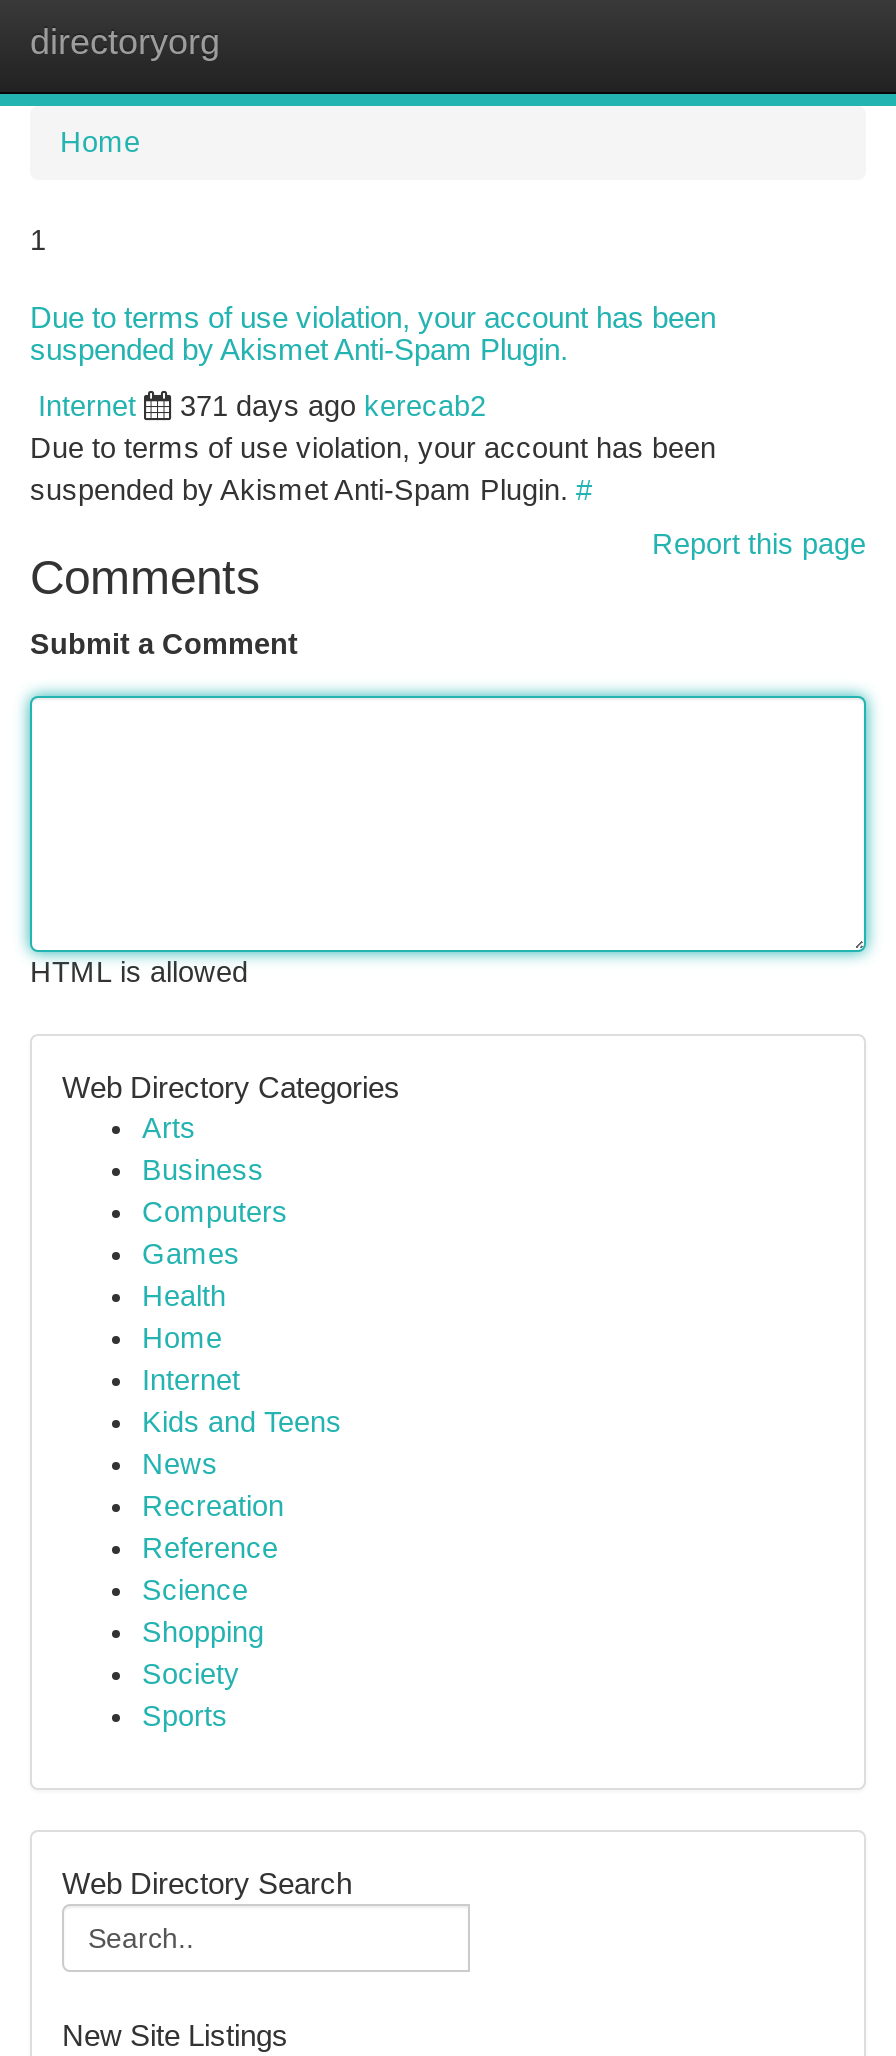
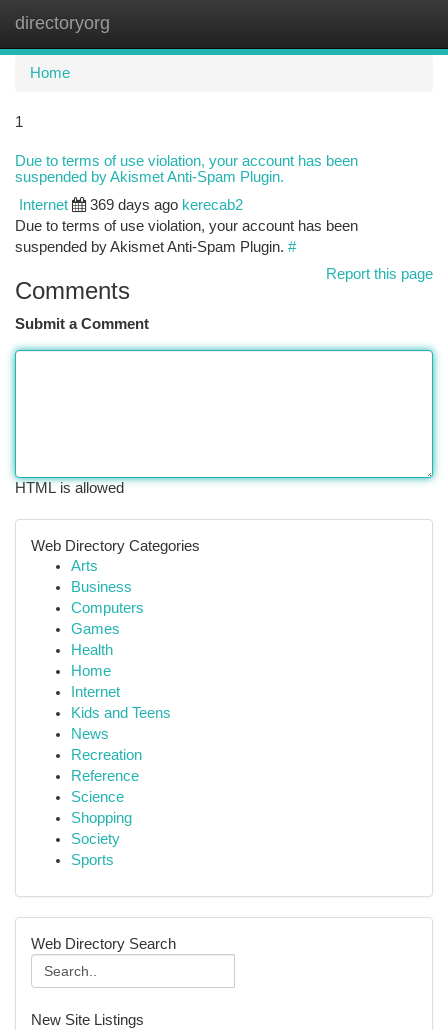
[180,390,486,422] 371 days ago kerecab2 -> [90,197,243,213] 369 days ago kerecab2

